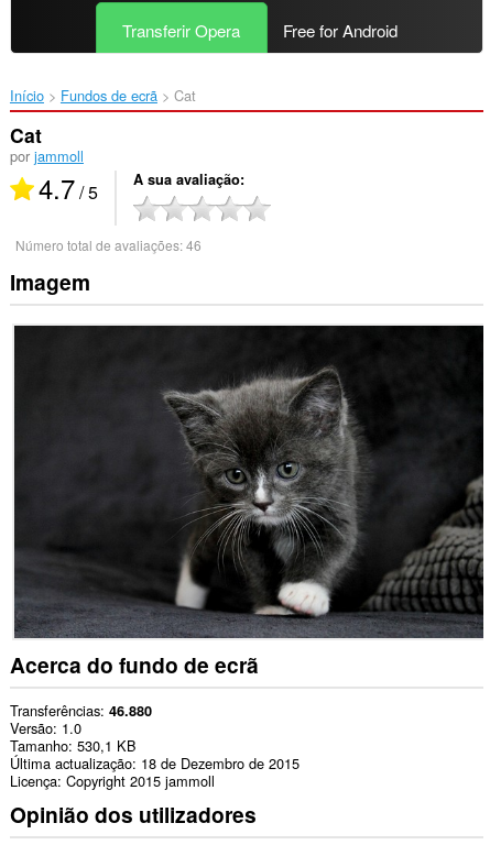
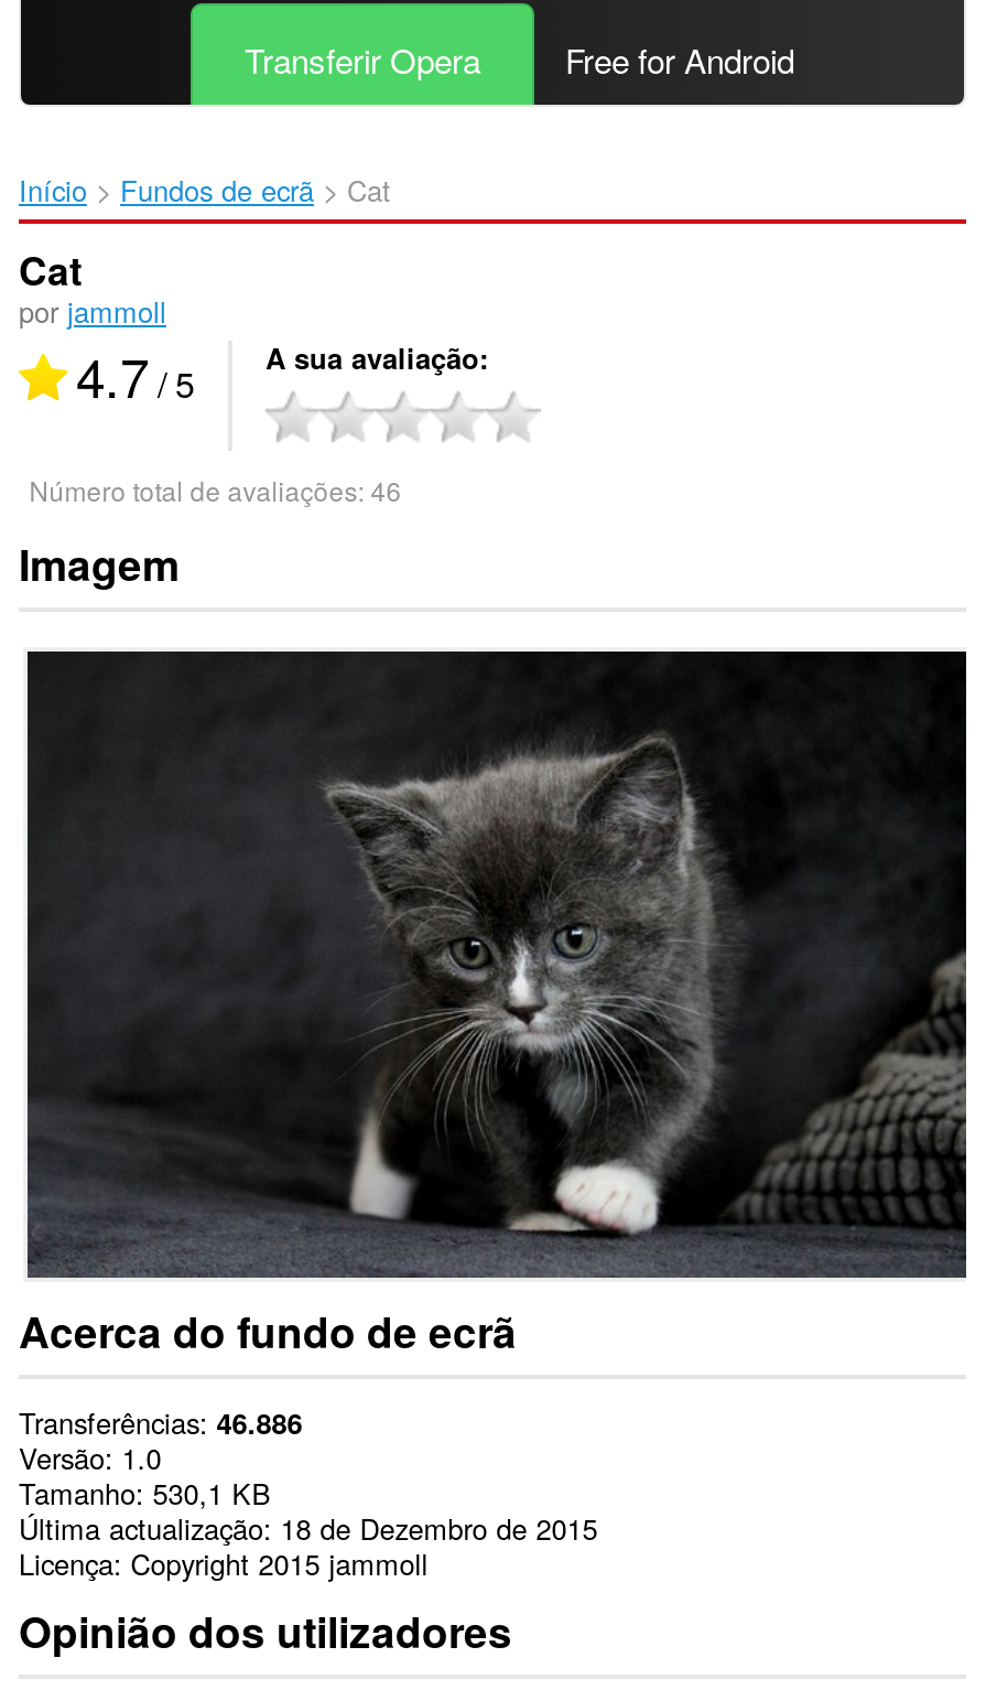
[10,700,152,721] Transferências 46.880 -> [19,1402,303,1444] Transferências 46.886

